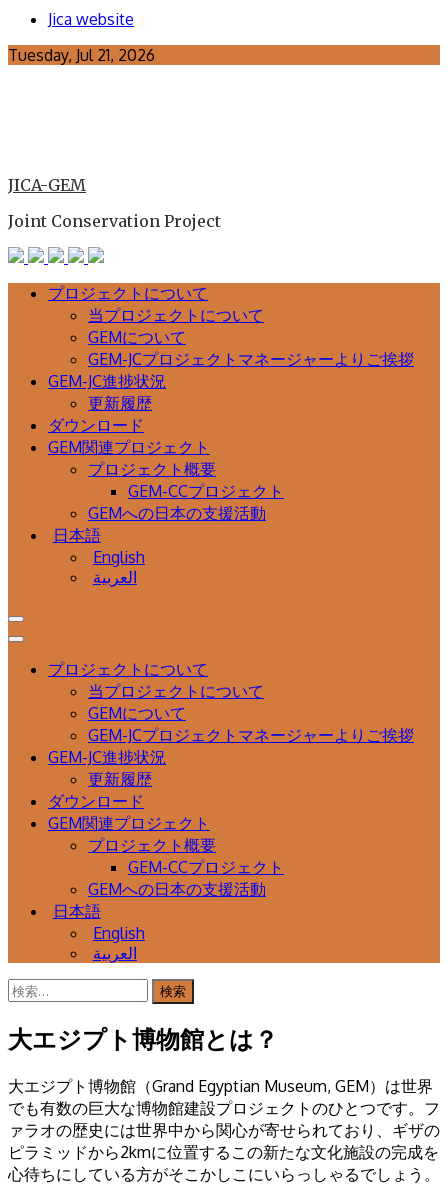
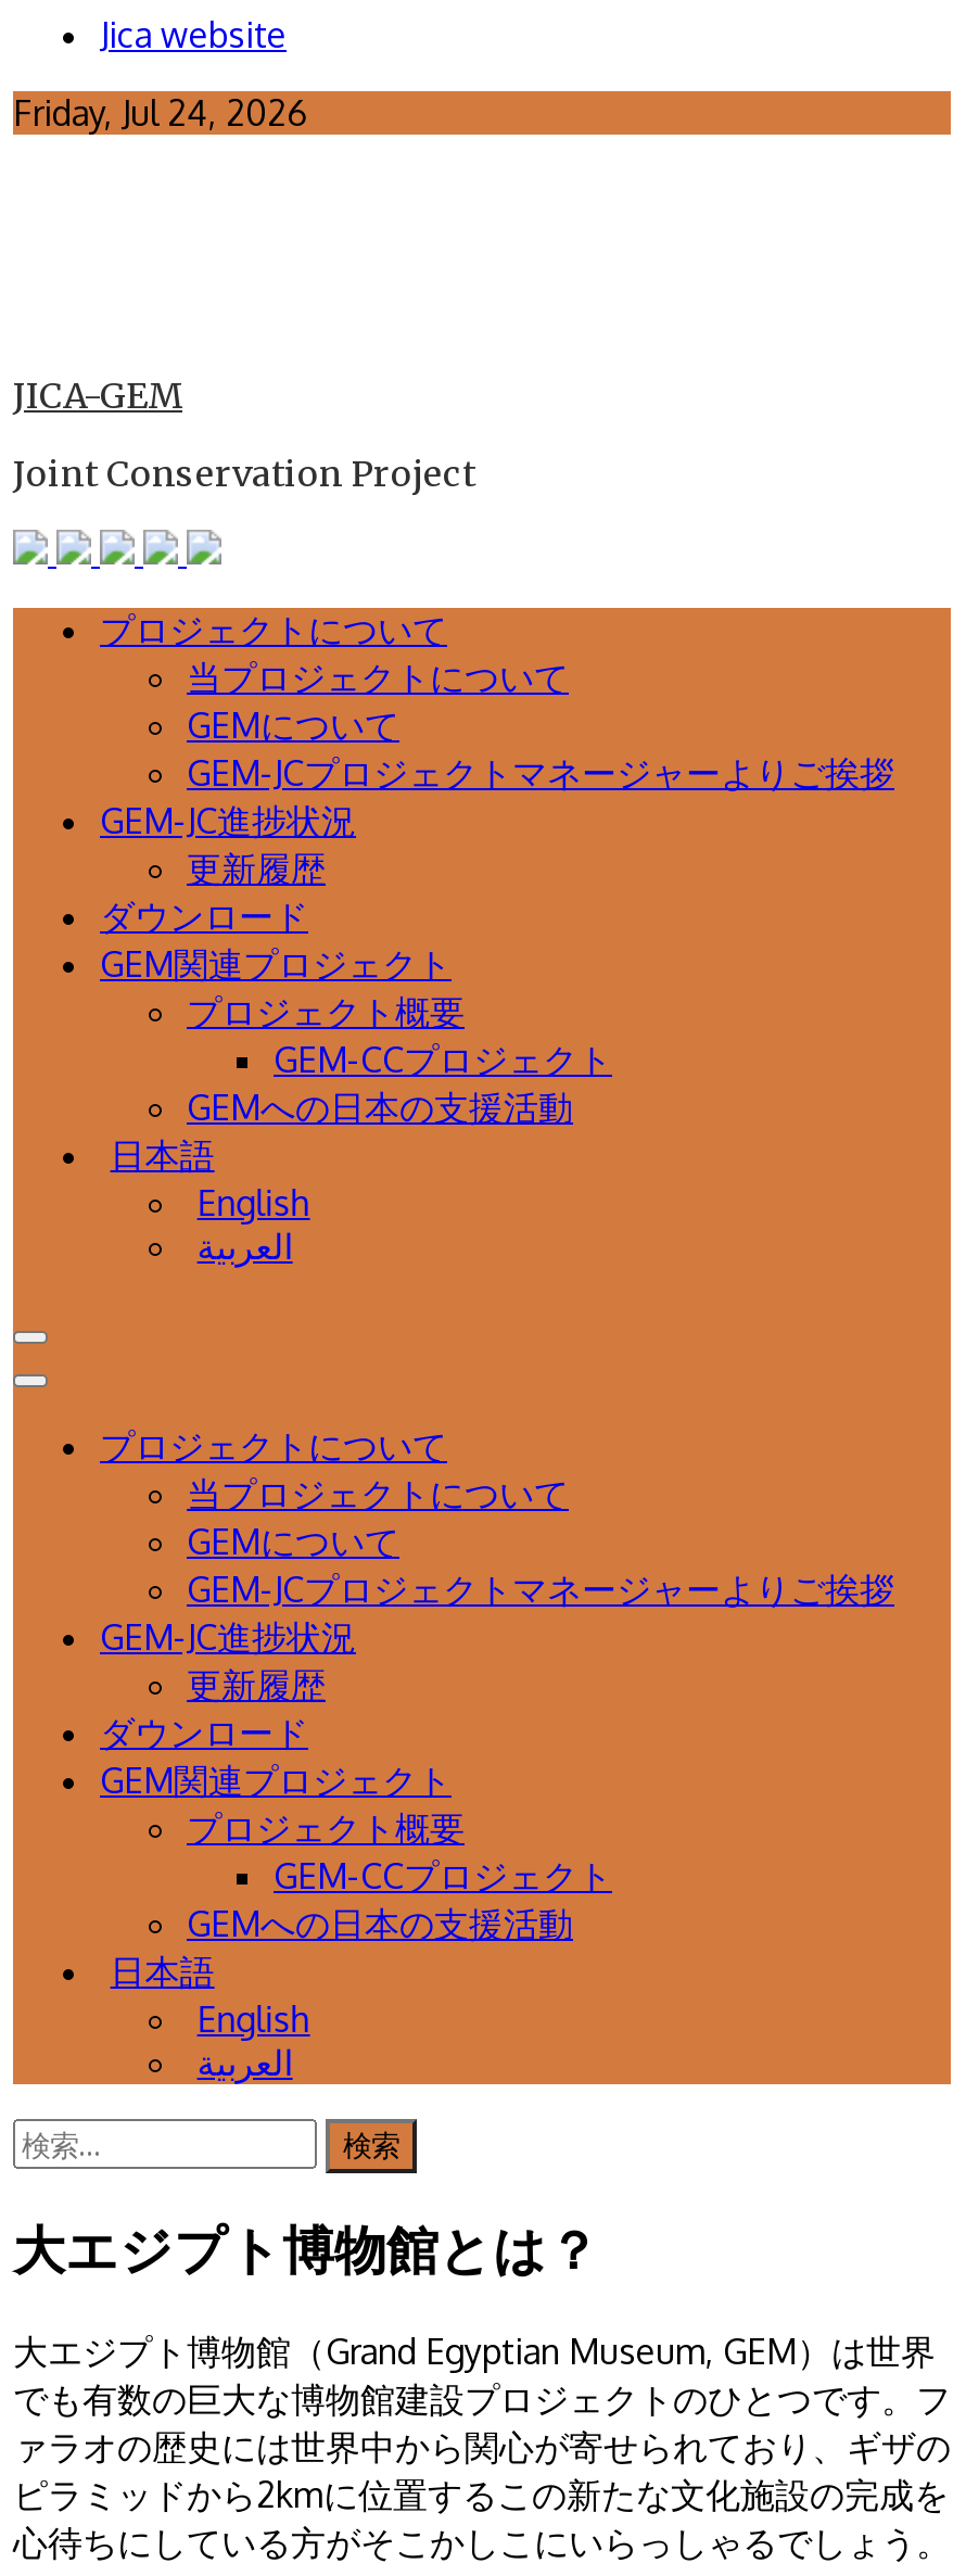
[8,45,155,65] Tuesday, Jul 21, 2026 -> [13,91,306,135] Friday, Jul 24, 2026

